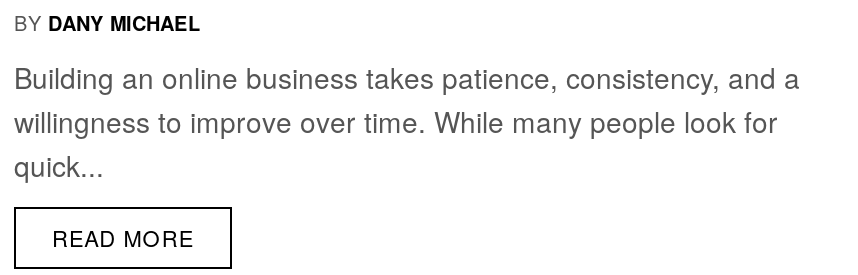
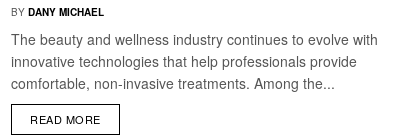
[14,57,800,185] Building an online business takes patience, consistency, and a | willingness to improve over time. While many people look for | quick... -> [11,29,378,93] The beauty and wellness industry continues to evolve with | innovative technologies that help professionals provide | comfortable, non-invasive treatments. Among the...

